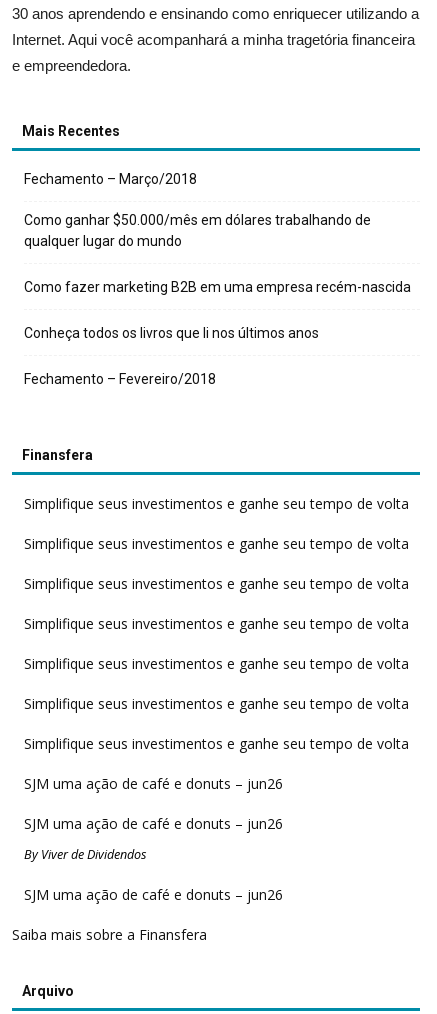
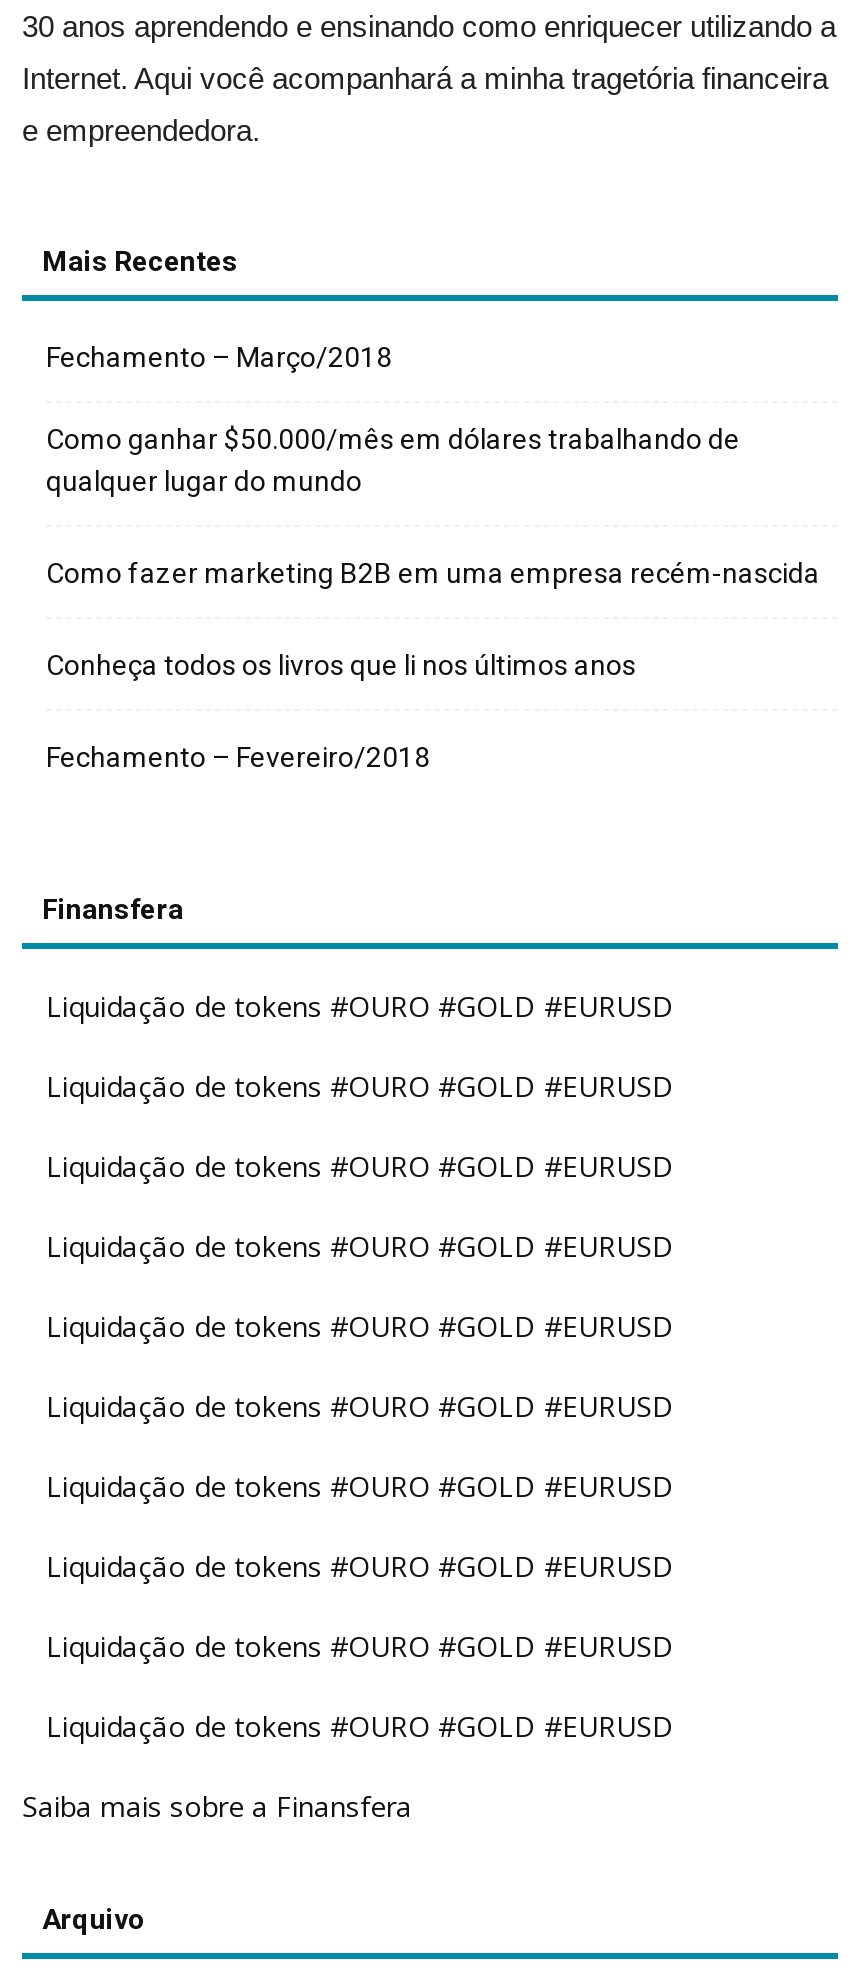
[24,494,409,904] Simplifique seus investimentos e ganhe seu tempo de volta | Simplifique seus investimentos e ganhe seu tempo de volta | Simplifique seus investimentos e ganhe seu tempo de volta | Simplifique seus investimentos e ganhe seu tempo de volta | Simplifique seus investimentos e ganhe seu tempo de volta | Simplifique seus investimentos e ganhe seu tempo de volta | Simplifique seus investimentos e ganhe seu tempo de volta | SJM uma ação de café e donuts – jun26 | SJM uma ação de café e donuts – jun26 | By Viver de Dividendos | SJM uma ação de café e donuts – jun26 -> [46,987,674,1745] Liquidação de tokens #OURO #GOLD #EURUSD | Liquidação de tokens #OURO #GOLD #EURUSD | Liquidação de tokens #OURO #GOLD #EURUSD | Liquidação de tokens #OURO #GOLD #EURUSD | Liquidação de tokens #OURO #GOLD #EURUSD | Liquidação de tokens #OURO #GOLD #EURUSD | Liquidação de tokens #OURO #GOLD #EURUSD | Liquidação de tokens #OURO #GOLD #EURUSD | Liquidação de tokens #OURO #GOLD #EURUSD | Liquidação de tokens #OURO #GOLD #EURUSD

